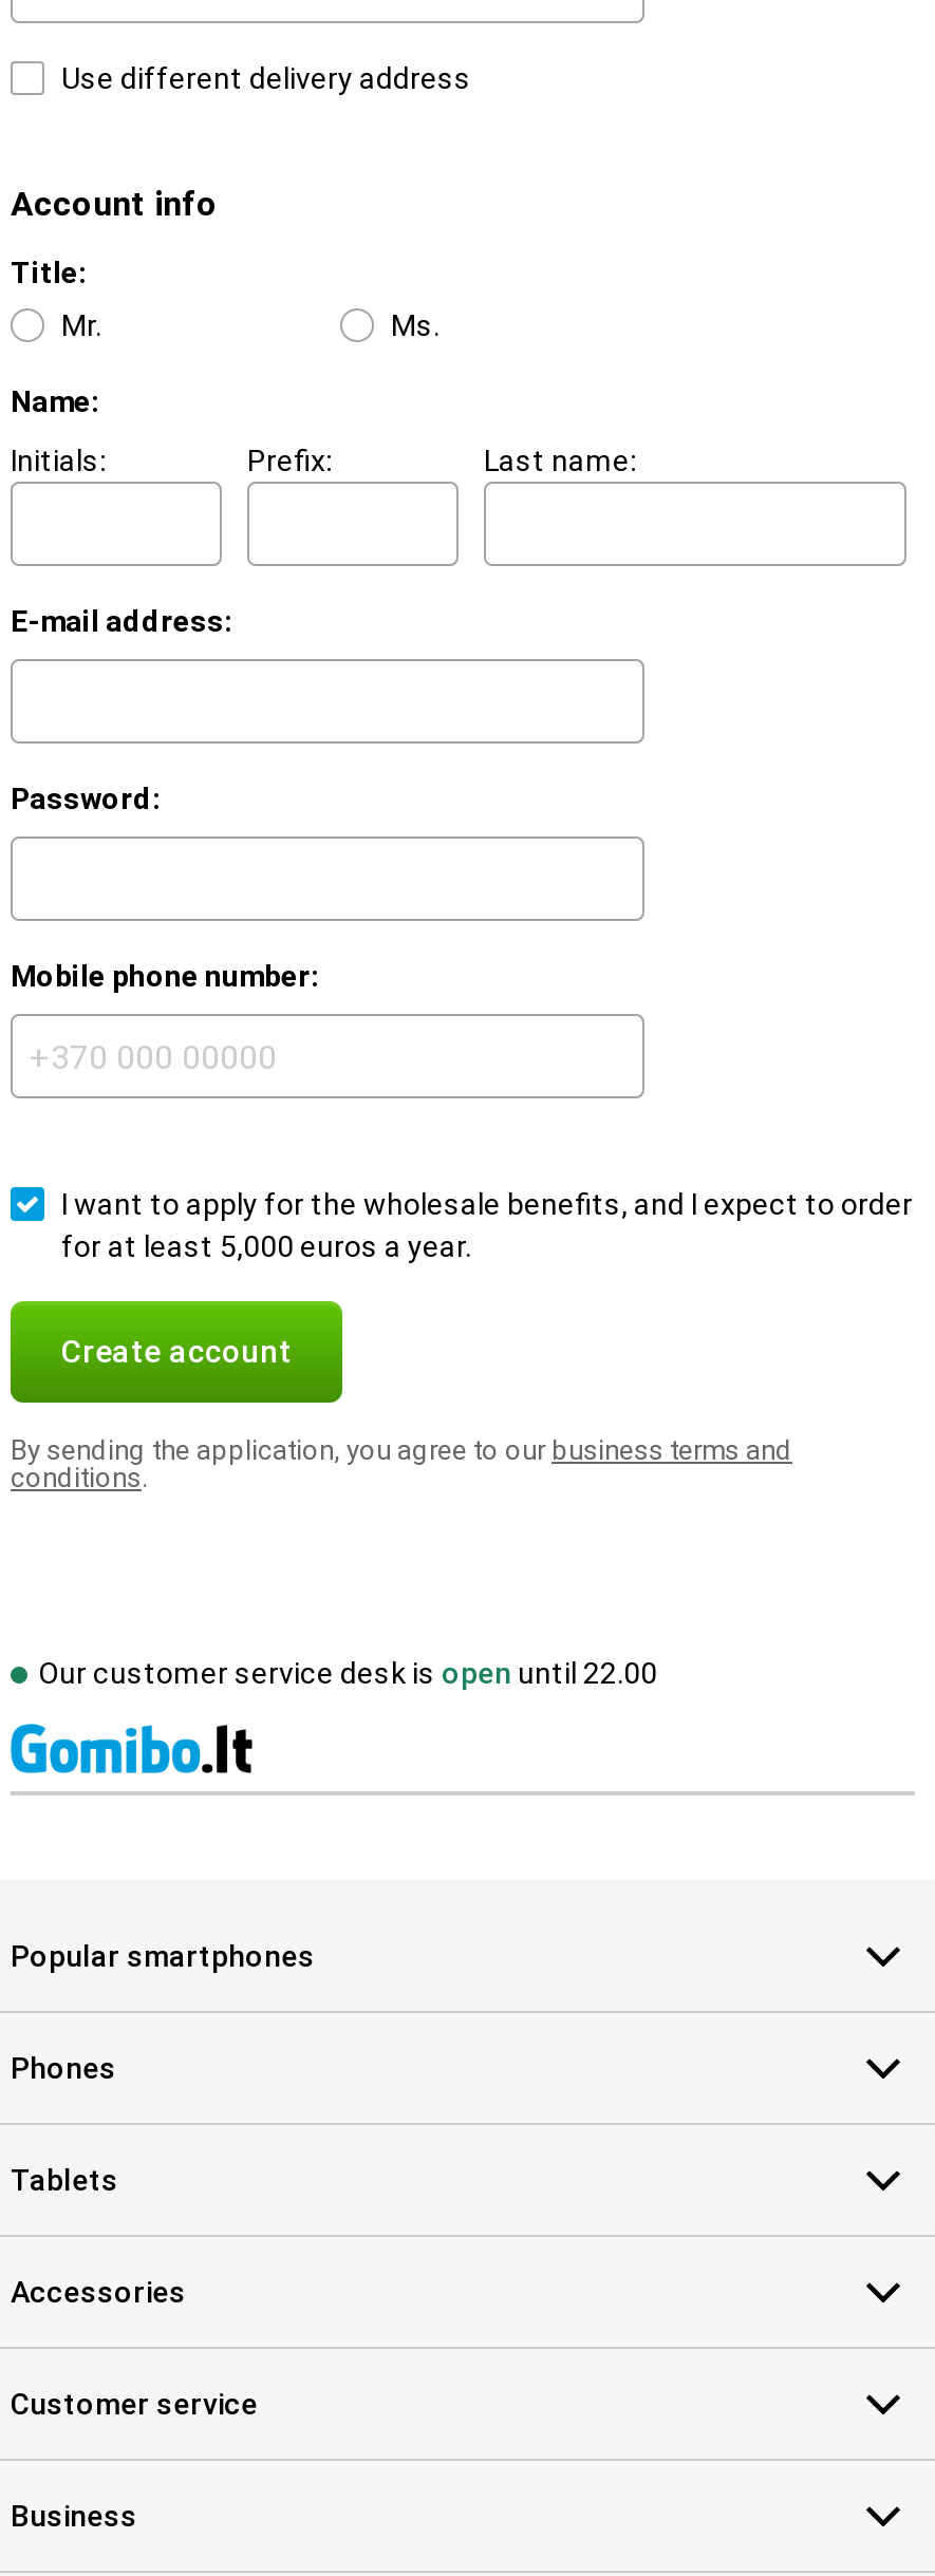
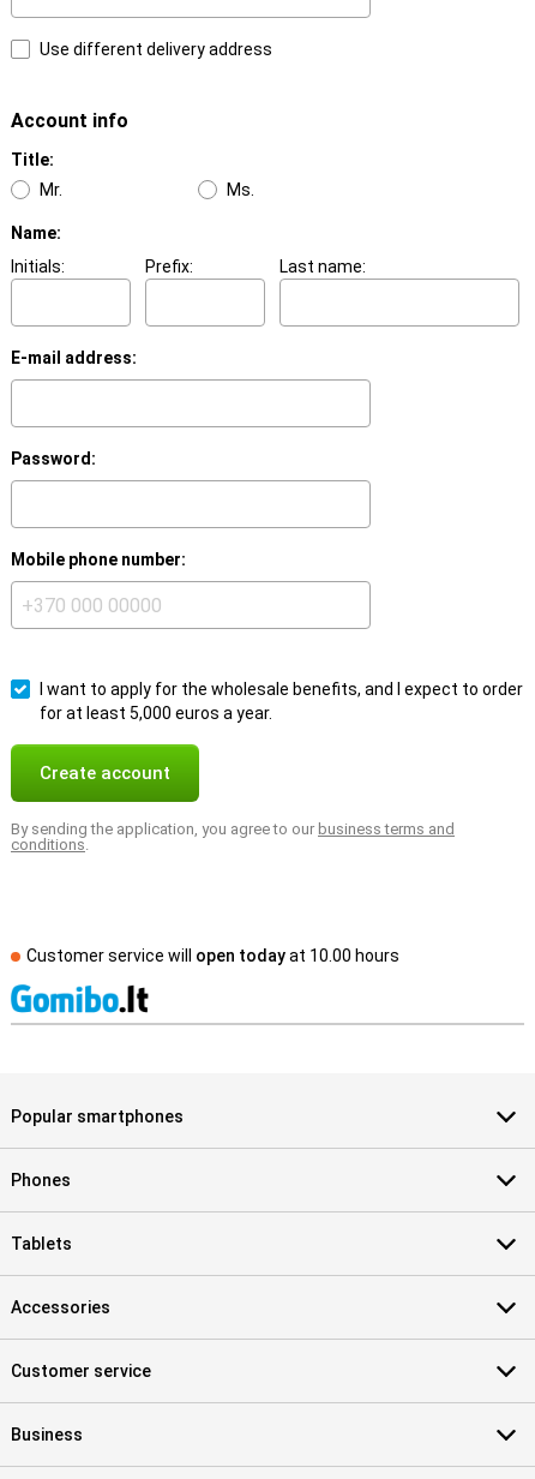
[38,1656,657,1690] Our customer service desk is open until 22.00 -> [26,946,399,965] Customer service will open today at 10.00 hours

